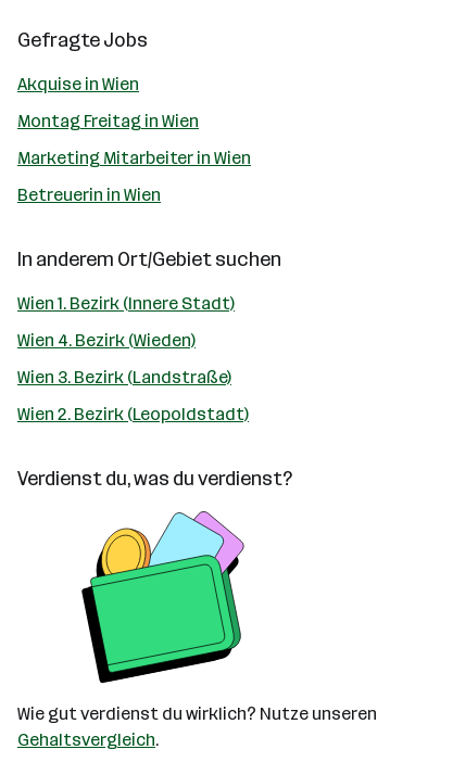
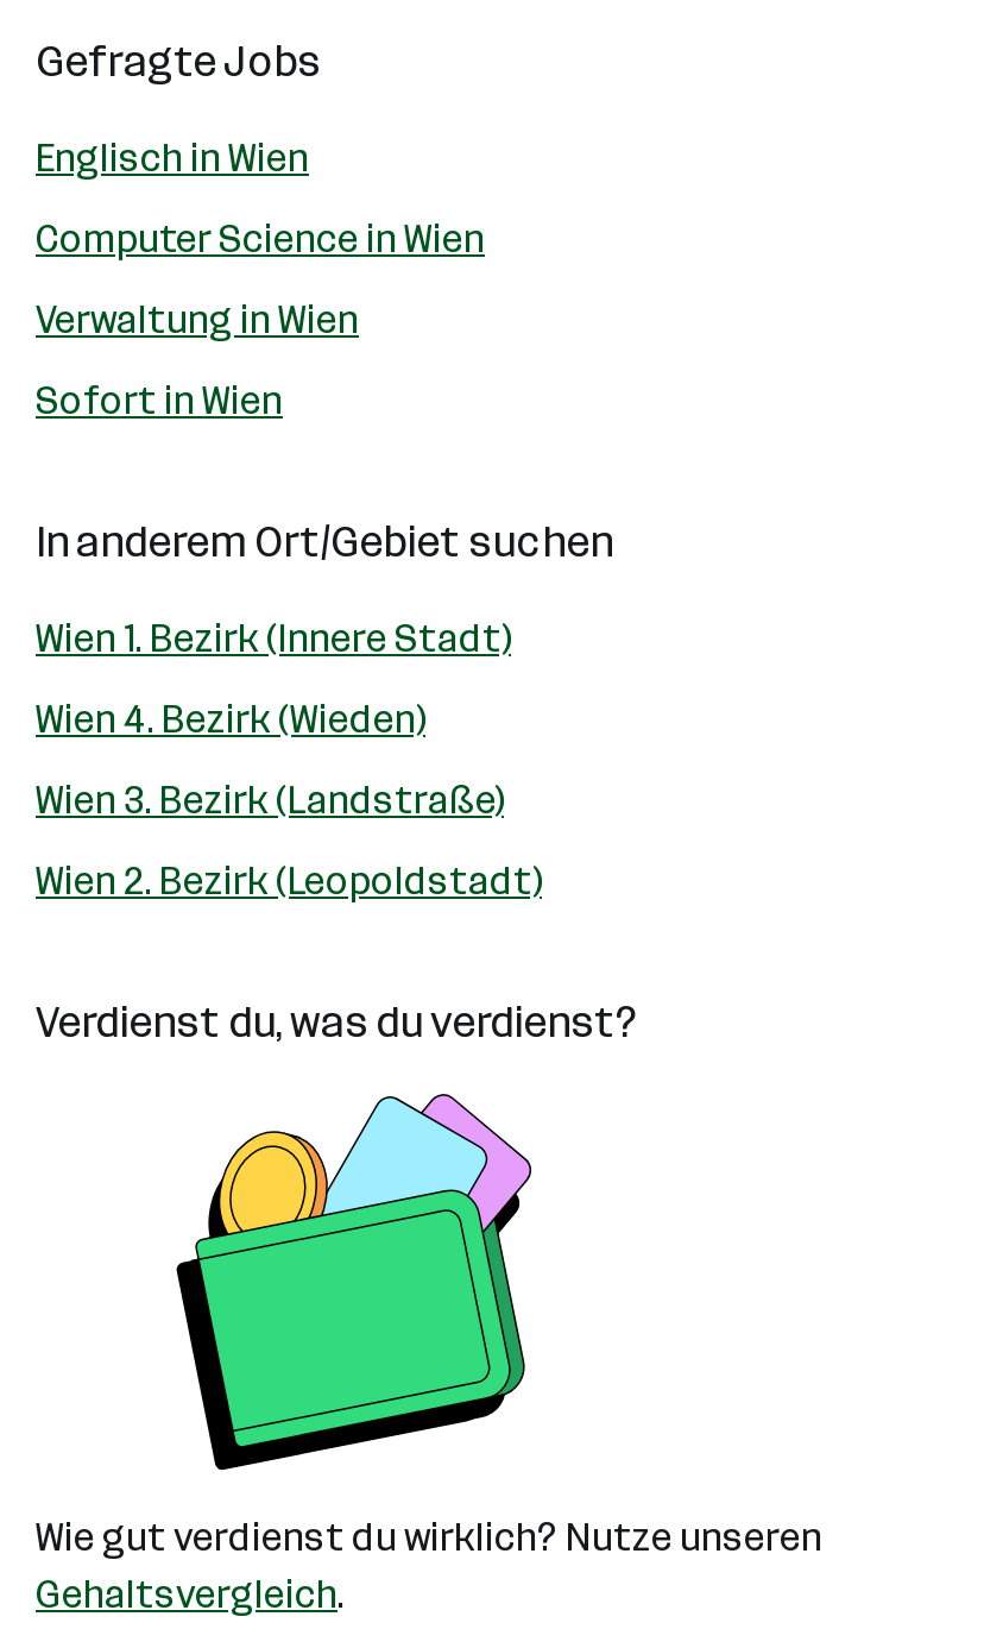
[17,74,139,94] Akquise in Wien -> [36,136,309,181] Englisch in Wien
[17,111,199,131] Montag Freitag in Wien -> [36,216,485,262] Computer Science in Wien
[17,148,251,168] Marketing Mitarbeiter in Wien -> [36,297,359,342] Verwaltung in Wien
[17,185,161,205] Betreuerin in Wien -> [36,378,283,423] Sofort in Wien

